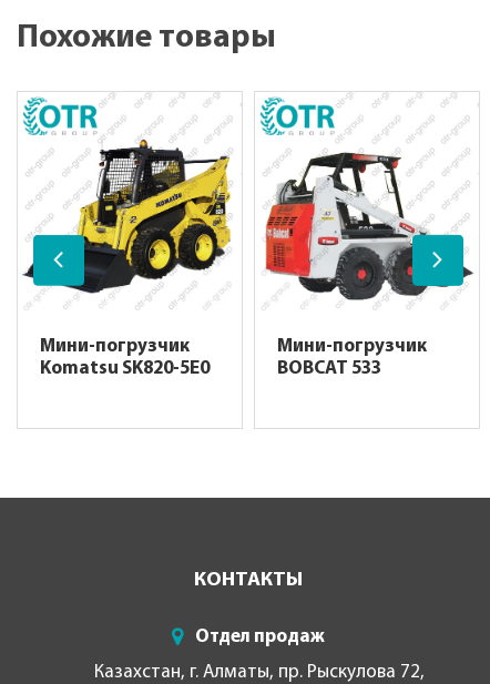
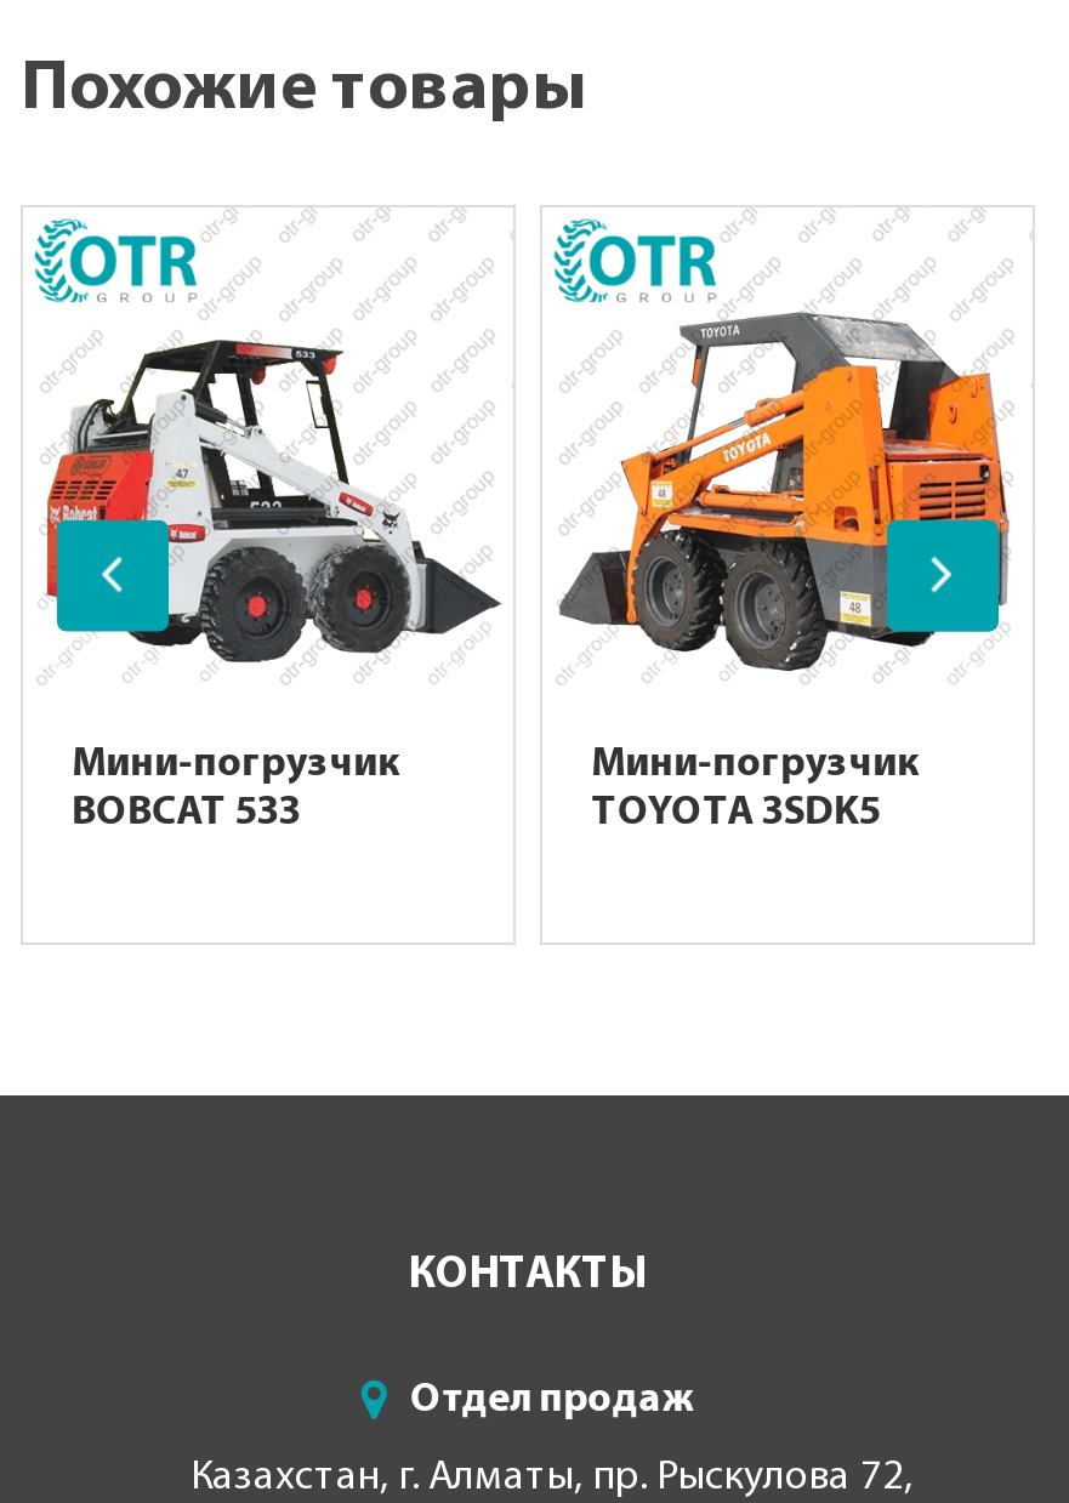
[22,139,235,300] [image] -> [38,312,501,666] [image]
[263,141,473,304] [image] -> [557,312,1018,673] [image]
[40,359,210,378] Komatsu SK820-5E0 -> [72,792,300,833] BOBCAT 533
[277,359,381,378] BOBCAT 533 -> [591,792,880,833] TOYOTA 3SDK5

